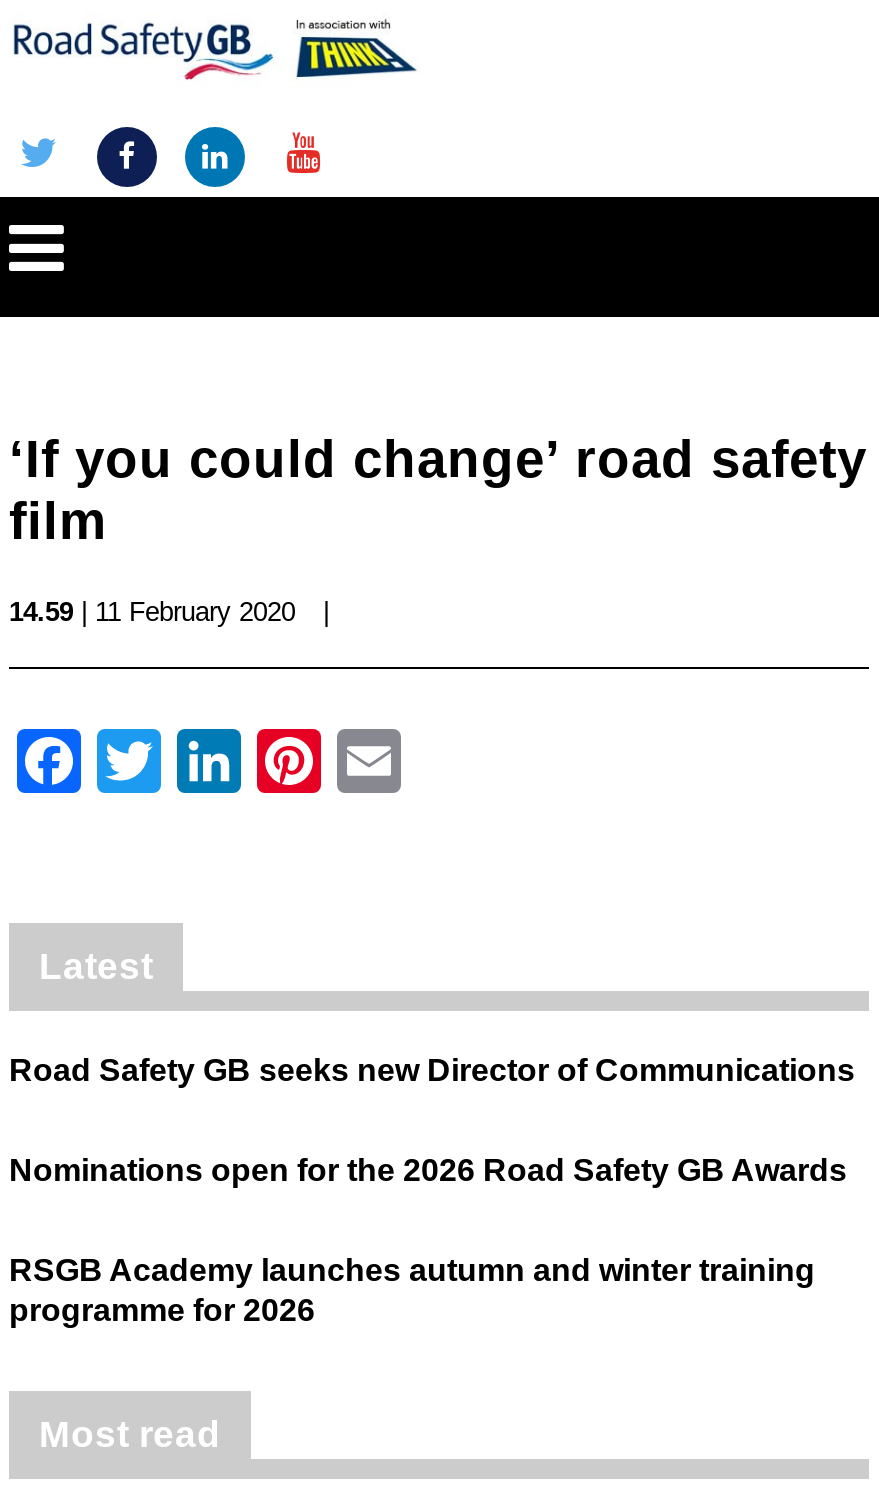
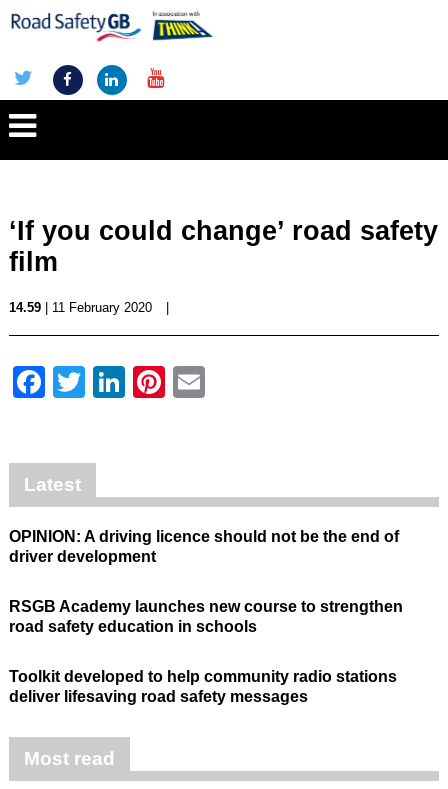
[9,1053,855,1087] Road Safety GB seeks new Director of Communications -> [9,528,399,565] OPINION: A driving licence should not be the end of | driver development
[9,1153,847,1187] Nominations open for the 2026 Road Safety GB Awards -> [9,598,403,635] RSGB Academy launches new course to strengthen | road safety education in schools
[9,1253,815,1327] RSGB Academy launches autumn and winter training | programme for 2026 -> [9,668,397,705] Toolkit developed to help community radio stations | deliver lifesaving road safety messages

